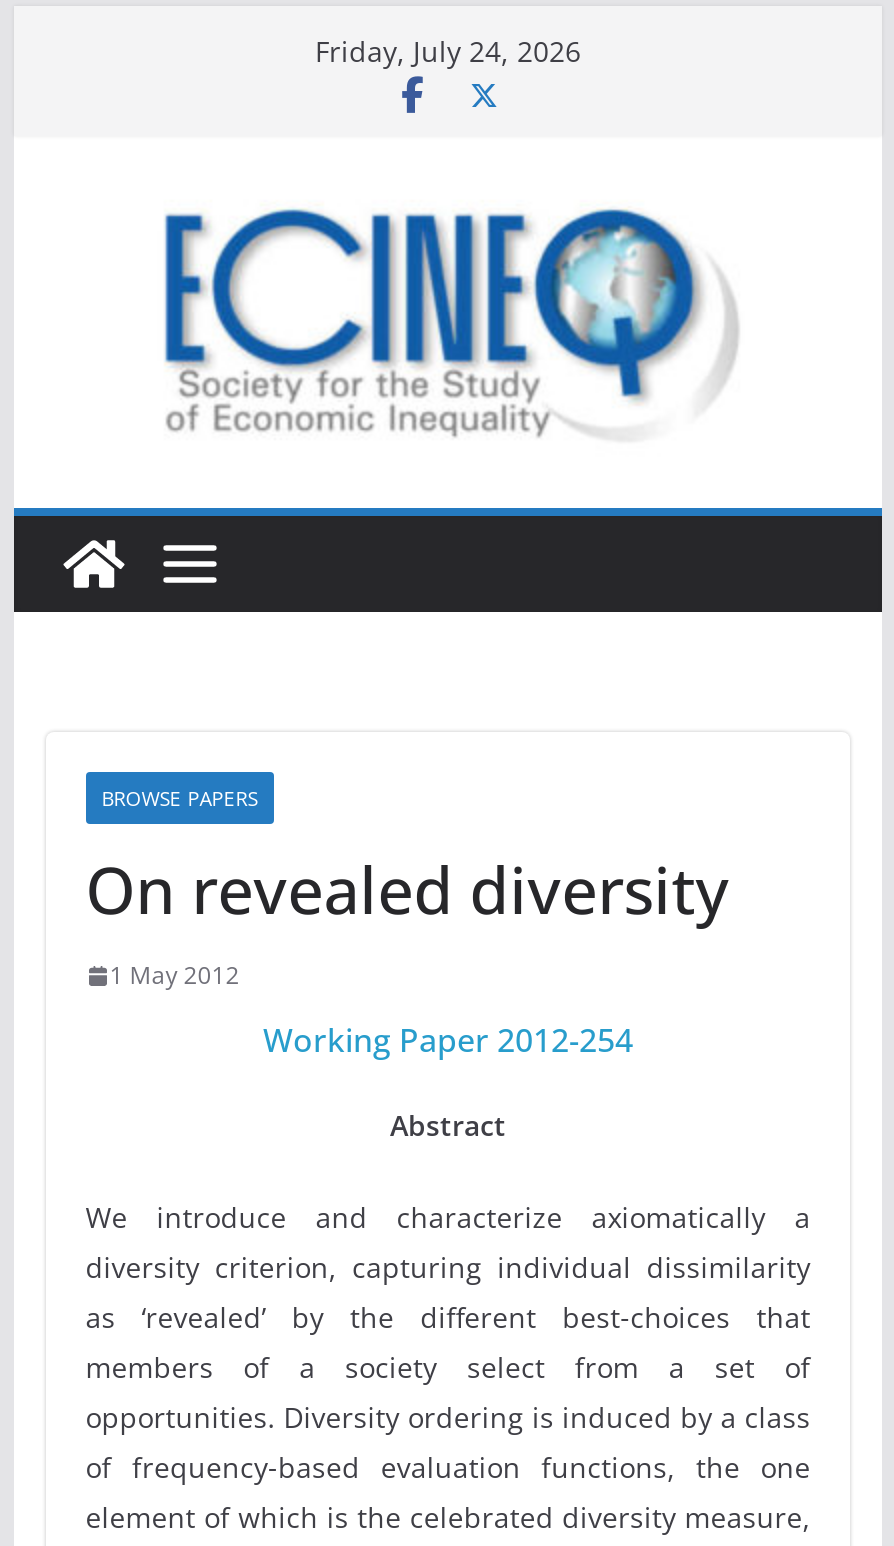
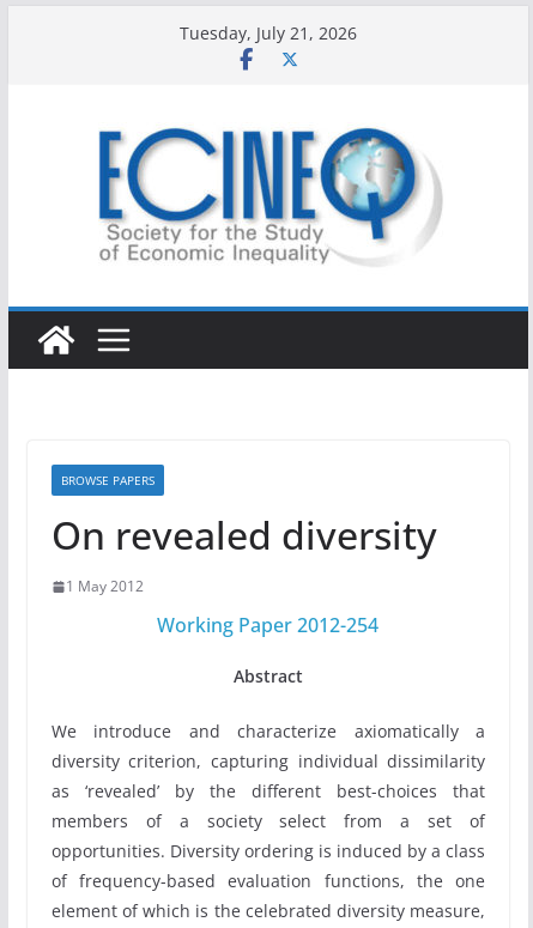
[315,32,581,70] Friday, July 24, 2026 -> [180,22,357,44] Tuesday, July 21, 2026

